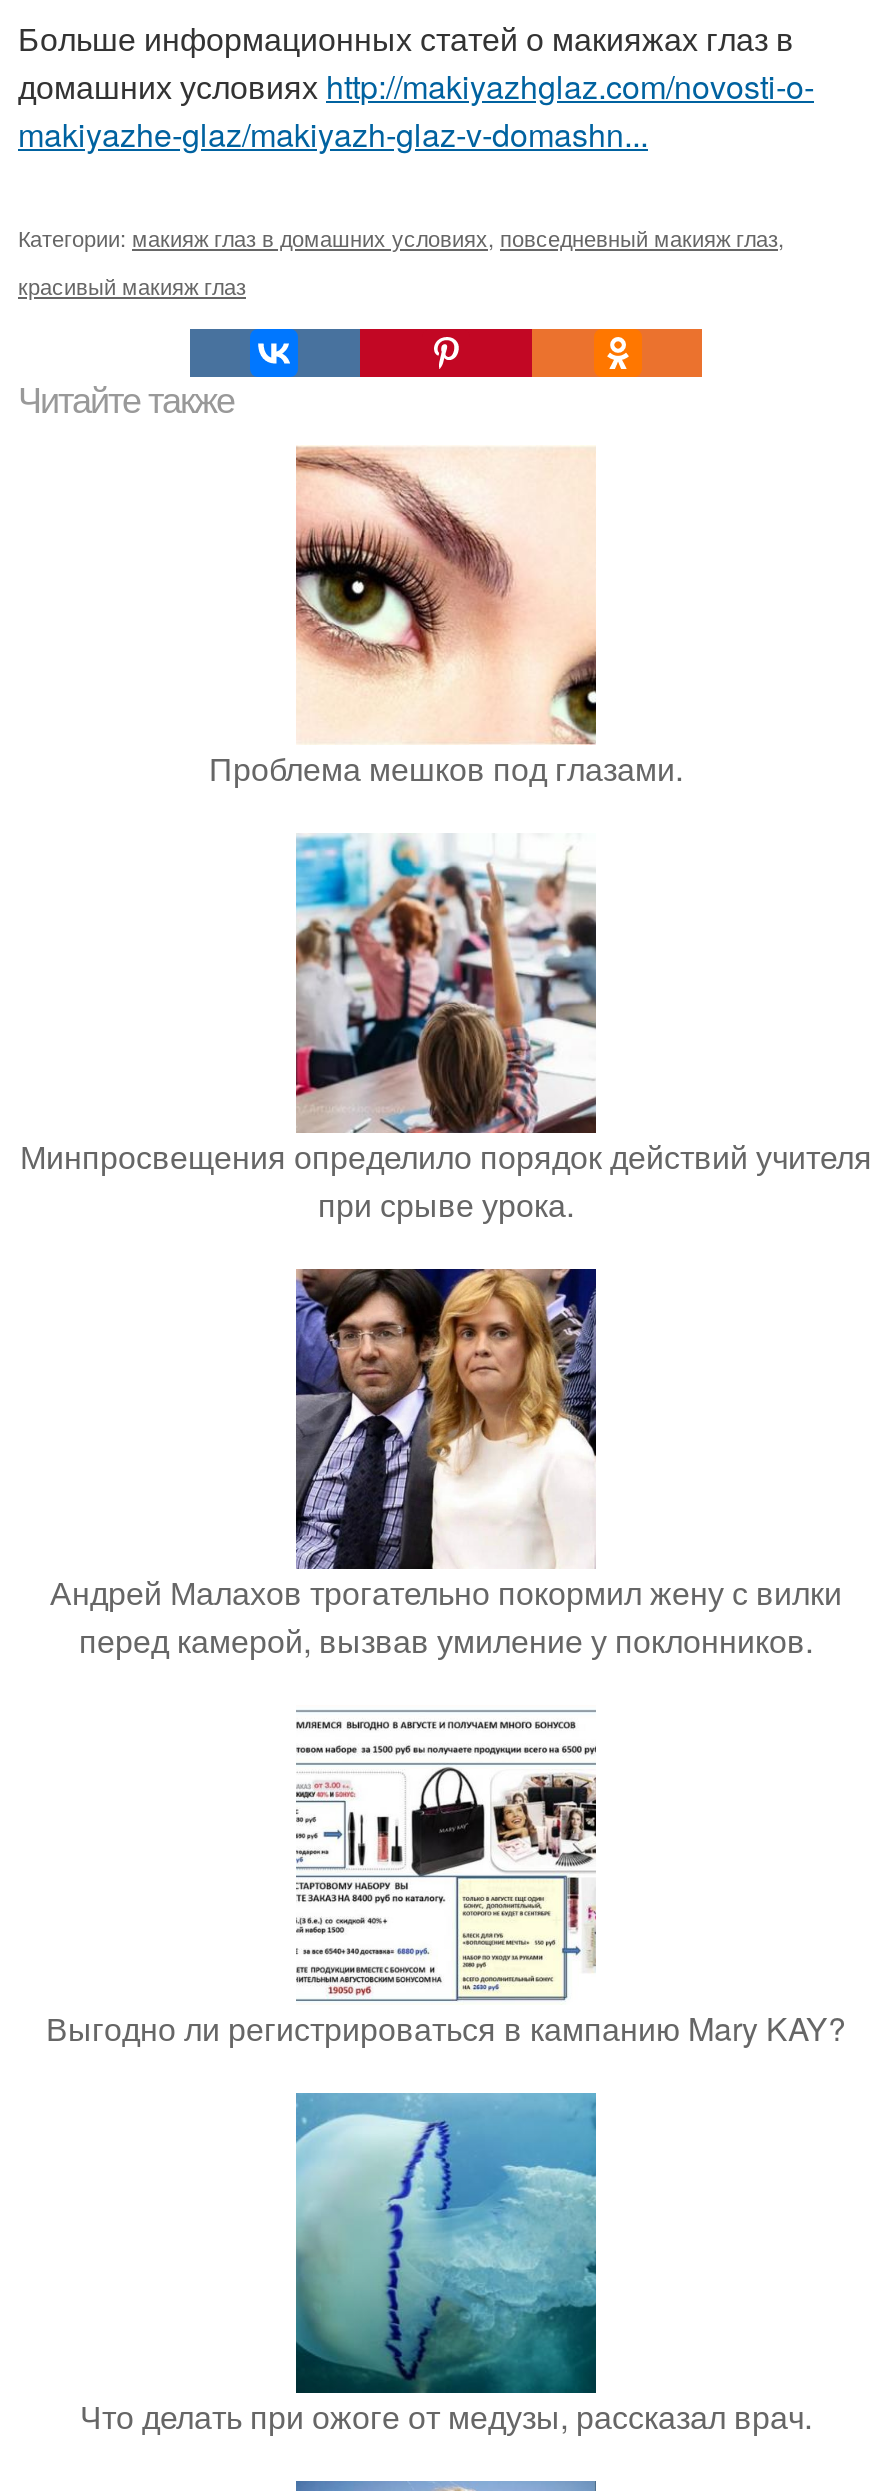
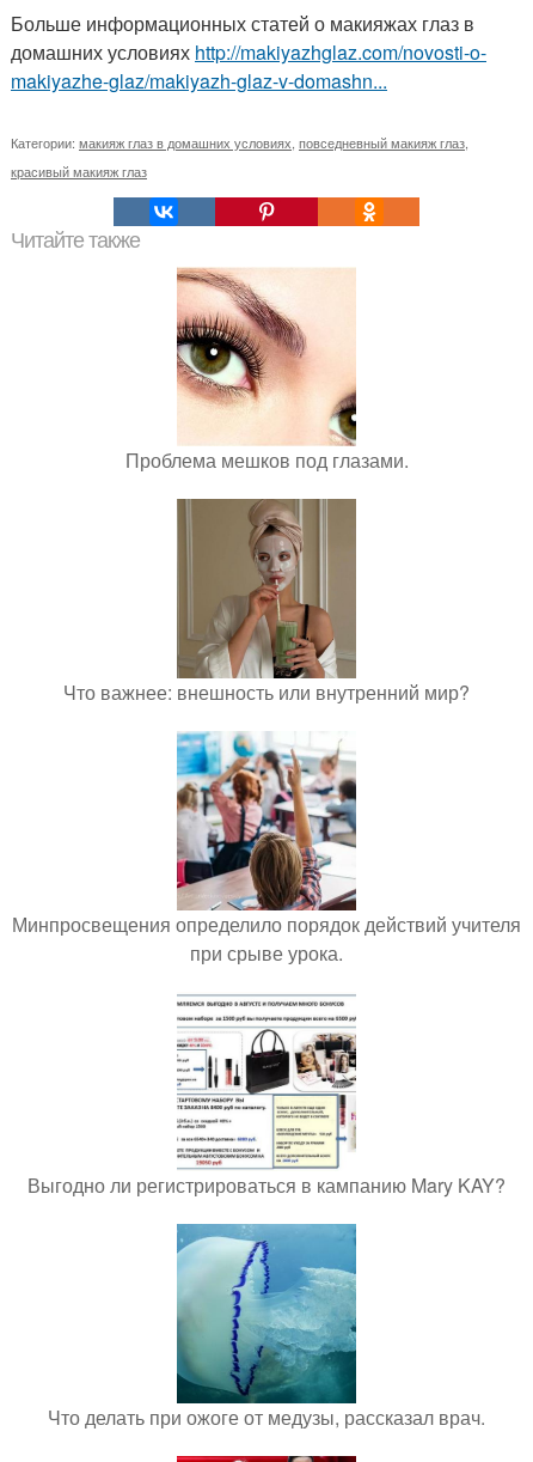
none -> [63,498,470,706] [image] | Что важнее: внешность или внутренний мир?
moved [20,831,872,1227] -> [12,730,521,967]: [image] | Минпросвещения определило порядок действий учителя | при срыве урока.
[50,1267,842,1663] [image] | Андрей Малахов трогательно покормил жену с вилки | перед камерой, вызвав умиление у поклонников. -> none

